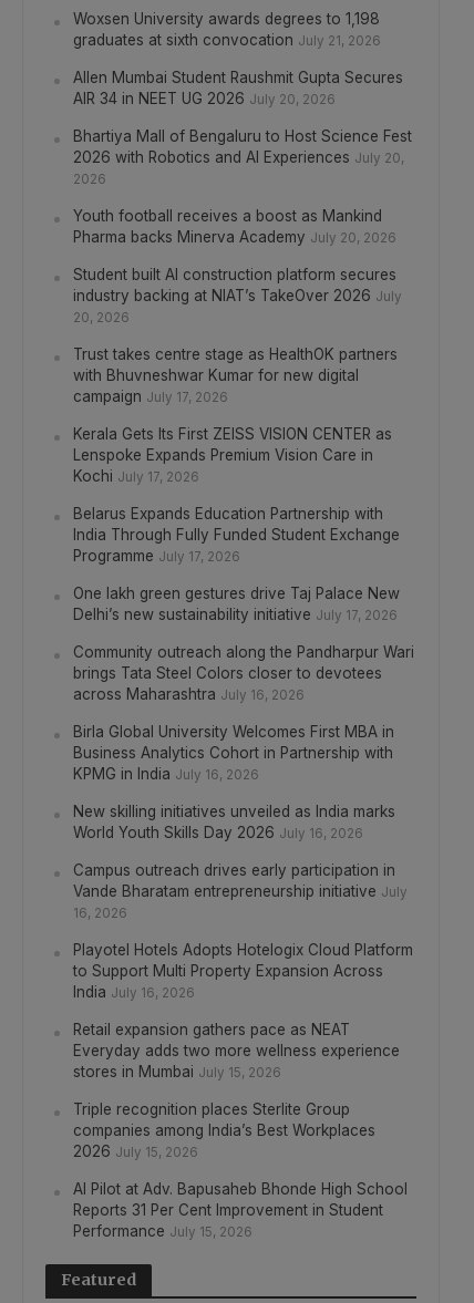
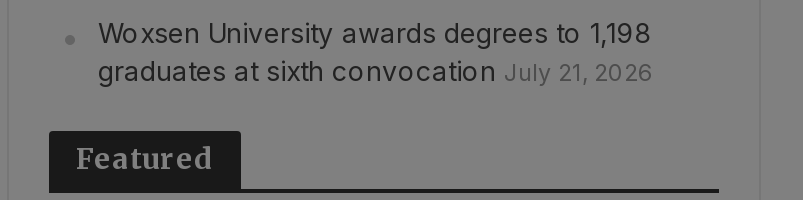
[73,68,414,1239] Allen Mumbai Student Raushmit Gupta Secures | AIR 34 in NEET UG 2026 July 20, 2026 | Bhartiya Mall of Bengaluru to Host Science Fest | 2026 with Robotics and AI Experiences July 20, | 2026 | Youth football receives a boost as Mankind | Pharma backs Minerva Academy July 20, 2026 | Student built AI construction platform secures | industry backing at NIAT’s TakeOver 2026 July | 20, 2026 | Trust takes centre stage as HealthOK partners | with Bhuvneshwar Kumar for new digital | campaign July 17, 2026 | Kerala Gets Its First ZEISS VISION CENTER as | Lenspoke Expands Premium Vision Care in | Kochi July 17, 2026 | Belarus Expands Education Partnership with | India Through Fully Funded Student Exchange | Programme July 17, 2026 | One lakh green gestures drive Taj Palace New | Delhi’s new sustainability initiative July 17, 2026 | Community outreach along the Pandharpur Wari | brings Tata Steel Colors closer to devotees | across Maharashtra July 16, 2026 | Birla Global University Welcomes First MBA in | Business Analytics Cohort in Partnership with | KPMG in India July 16, 2026 | New skilling initiatives unveiled as India marks | World Youth Skills Day 2026 July 16, 2026 | Campus outreach drives early participation in | Vande Bharatam entrepreneurship initiative July | 16, 2026 | Playotel Hotels Adopts Hotelogix Cloud Platform | to Support Multi Property Expansion Across | India July 16, 2026 | Retail expansion gathers pace as NEAT | Everyday adds two more wellness experience | stores in Mumbai July 15, 2026 | Triple recognition places Sterlite Group | companies among India’s Best Workplaces | 2026 July 15, 2026 | AI Pilot at Adv. Bapusaheb Bhonde High School | Reports 31 Per Cent Improvement in Student | Performance July 15, 2026 -> none

